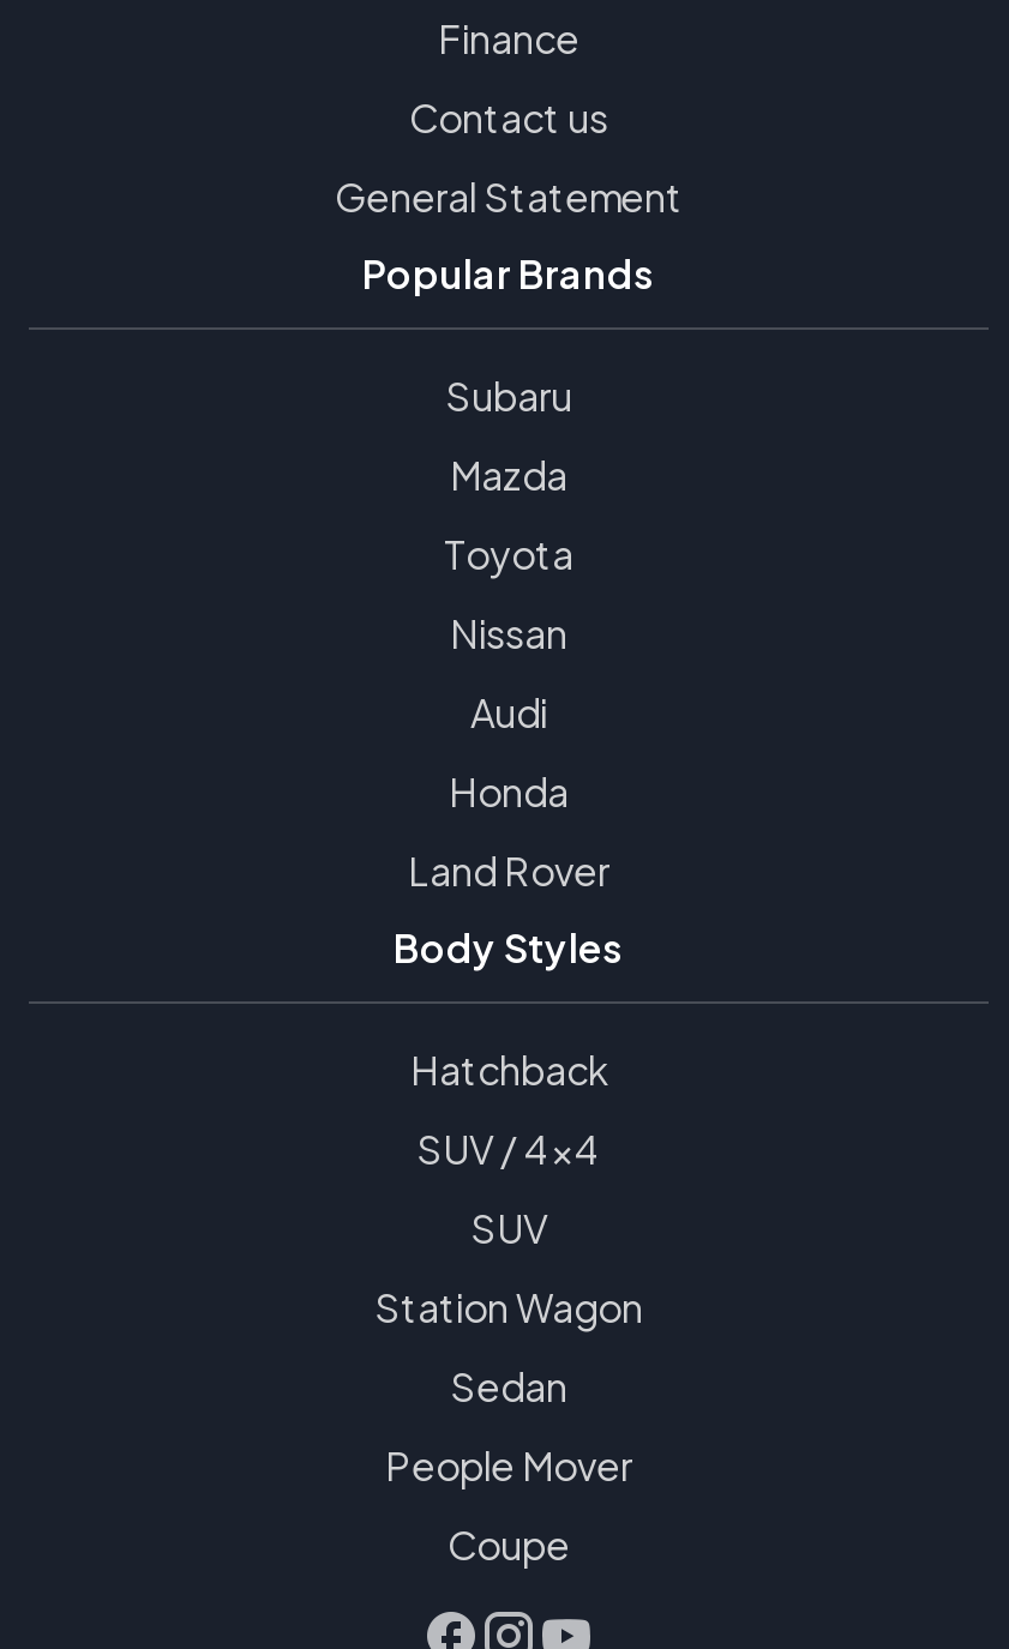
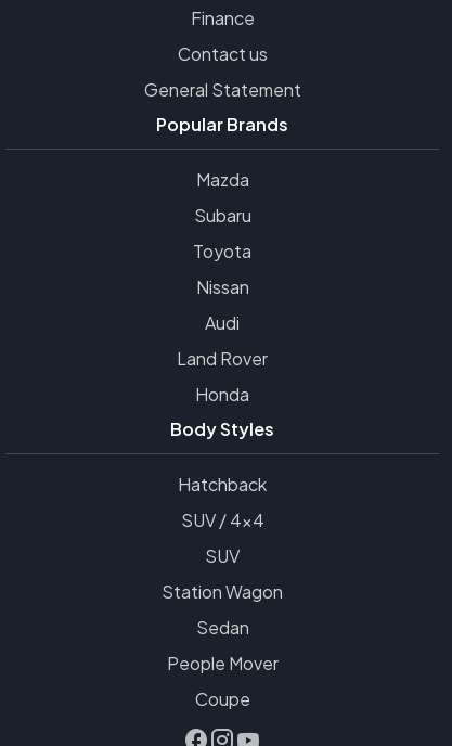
moved [445,371,572,421] -> [193,204,251,227]: Subaru
moved [450,450,567,500] -> [196,168,249,191]: Mazda
moved [449,766,569,817] -> [195,383,249,406]: Honda
moved [408,845,609,896] -> [177,347,268,370]: Land Rover

